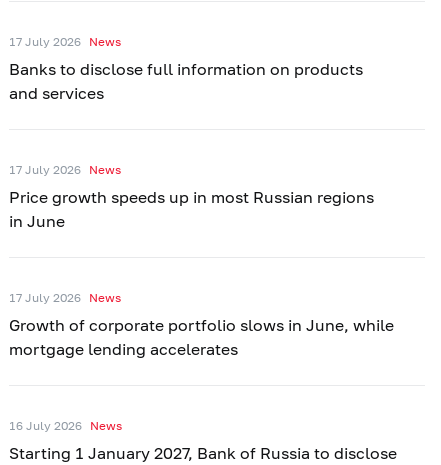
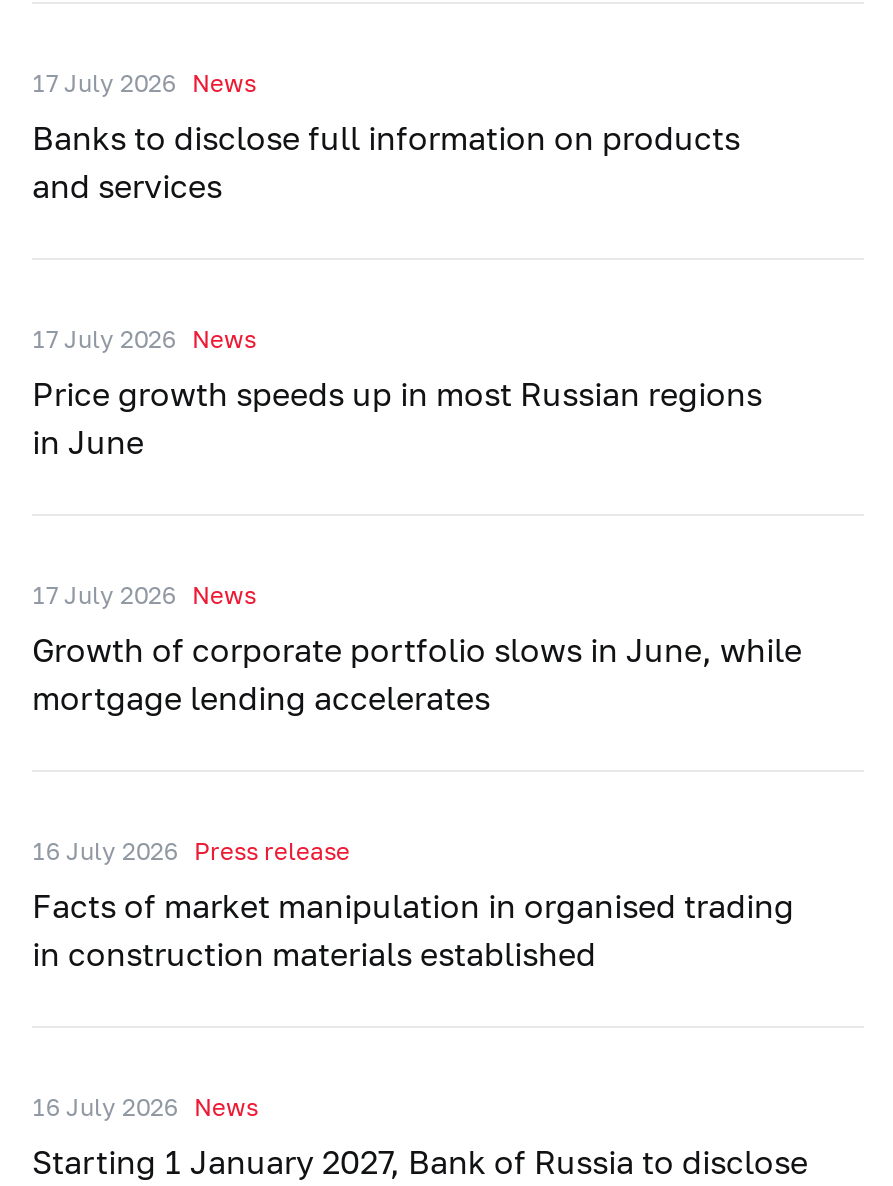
none -> [32,836,794,972] 16 July 2026 Press release | Facts of market manipulation in organised trading | in construction materials established

